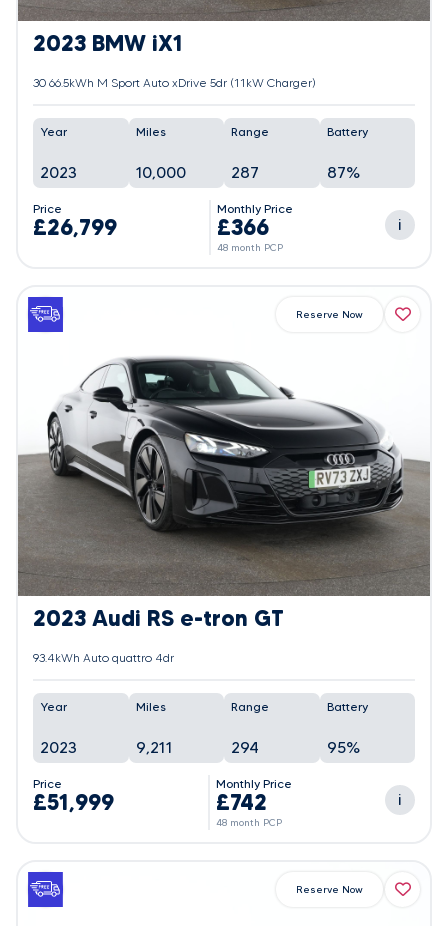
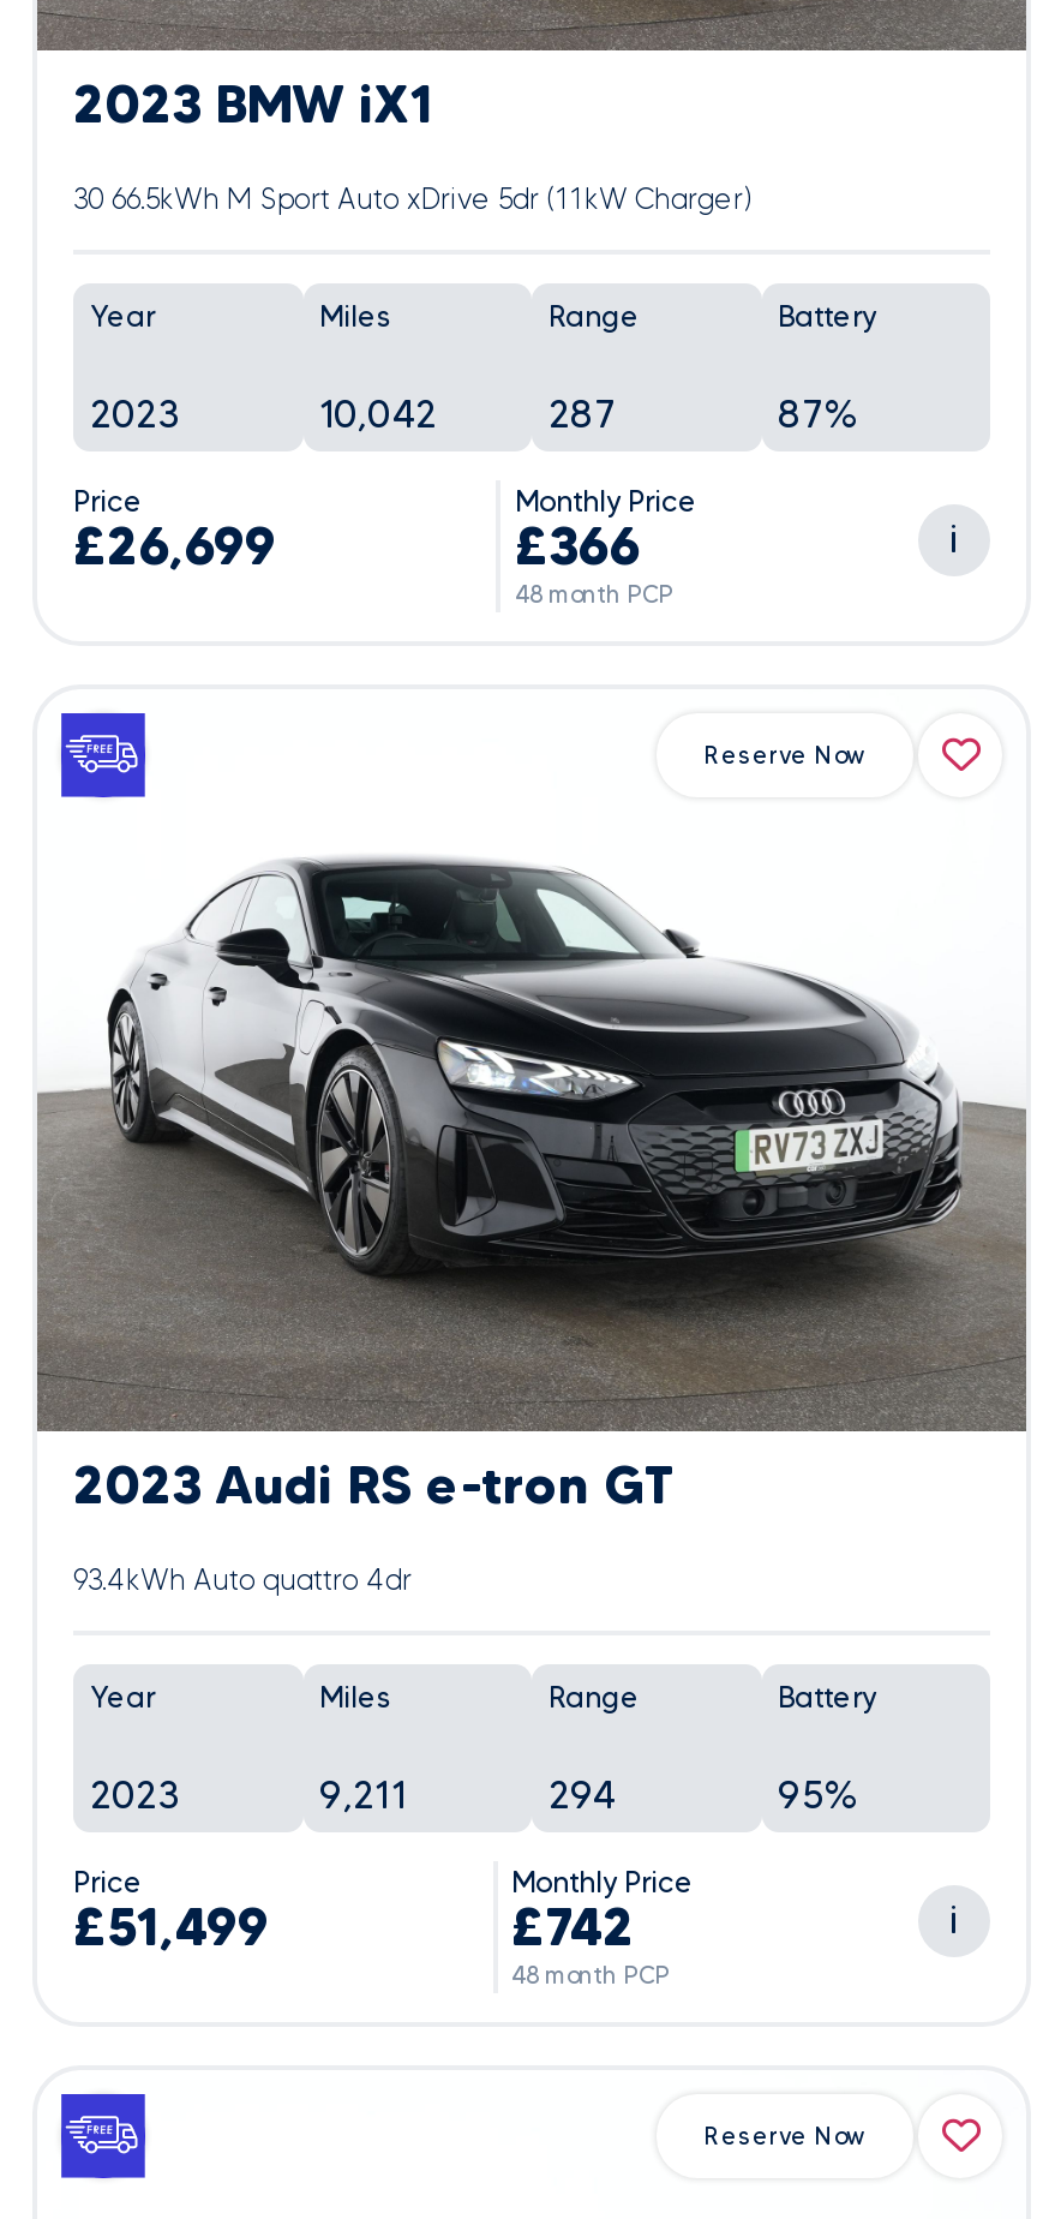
[135,163,185,182] 10,000 -> [319,391,437,437] 10,042
[33,214,117,241] £26,799 -> [73,514,275,579] £26,699
[33,789,114,816] £51,999 -> [73,1894,268,1959] £51,499

